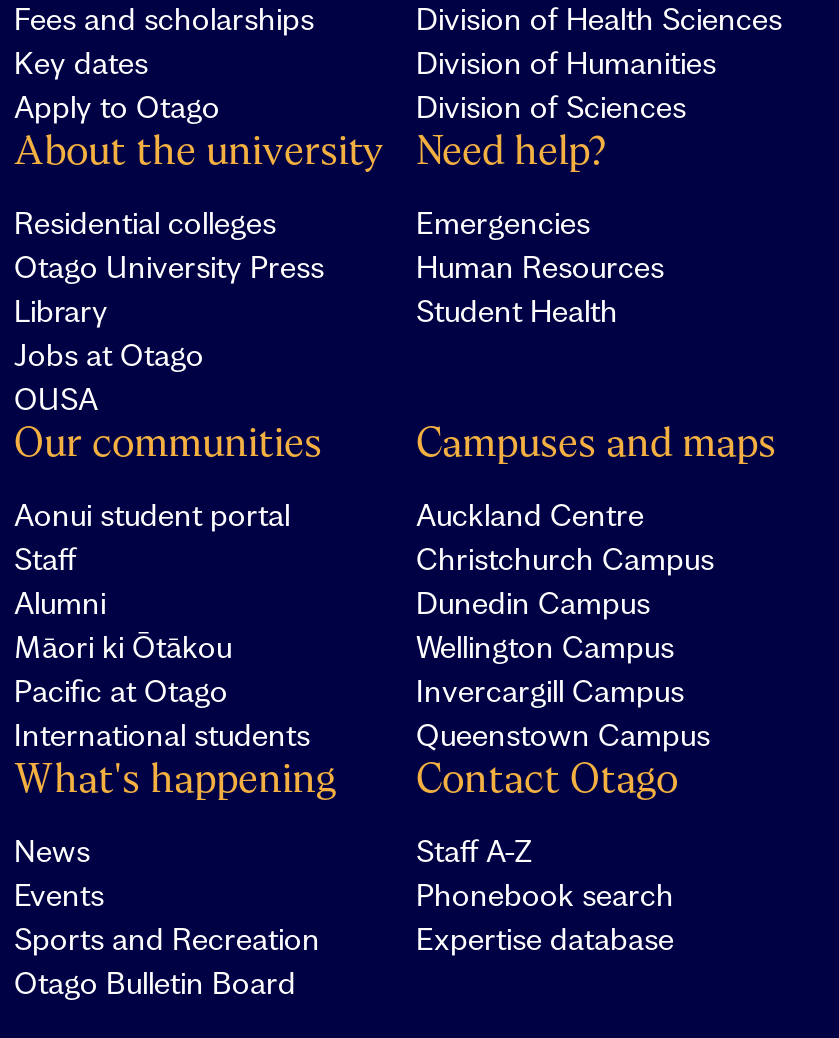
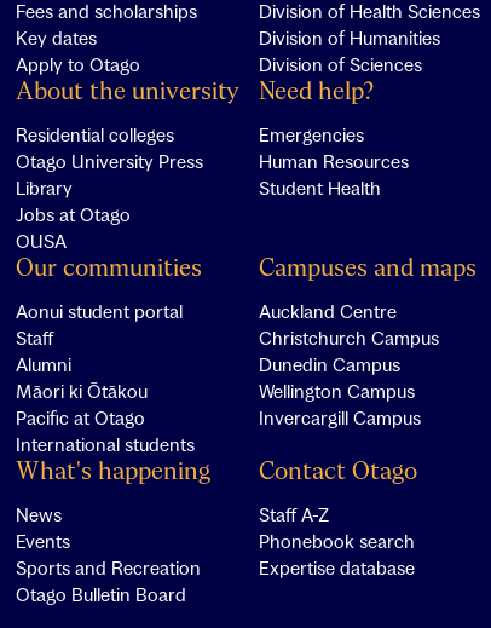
[416,722,710,754] Queenstown Campus -> none

